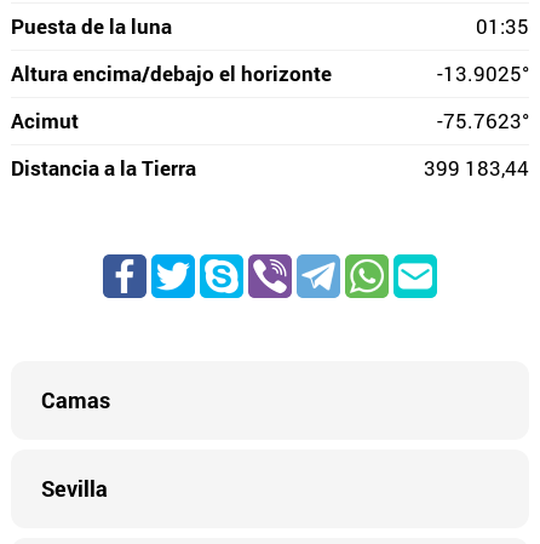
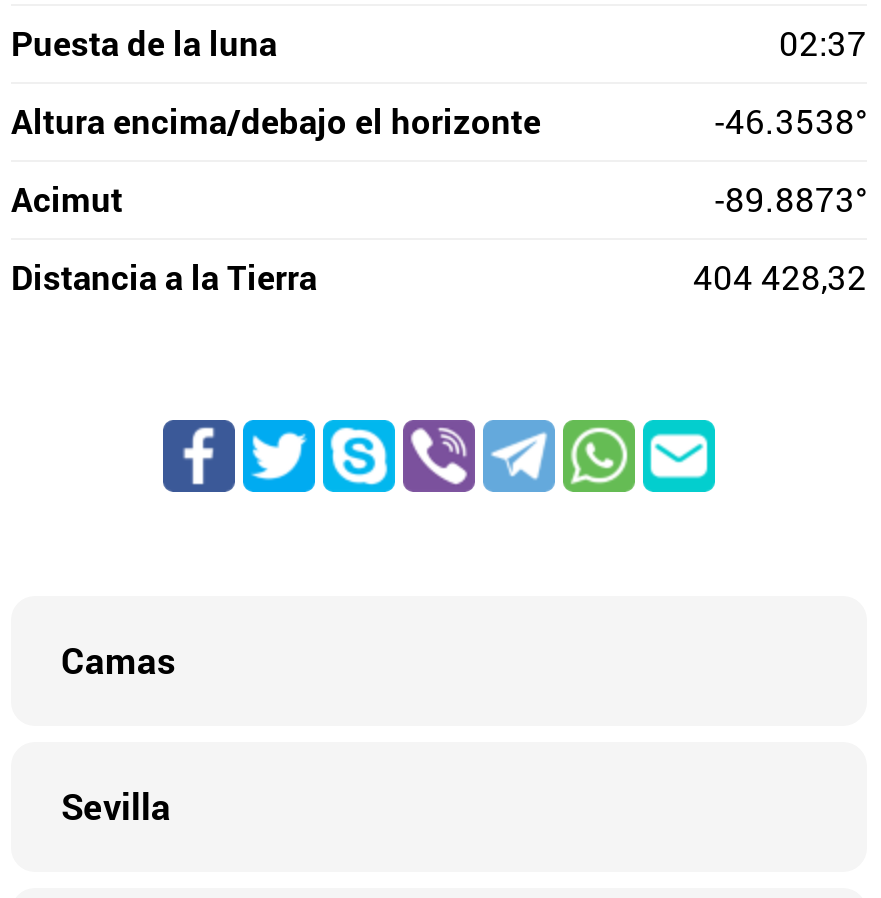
[476,12,529,40] 01:35 -> [779,20,867,66] 02:37
[437,59,529,87] -13.9025° -> [715,98,867,144] -46.3538°
[437,107,529,134] -75.7623° -> [715,176,867,222] -89.8873°
[424,154,529,182] 399 183,44 -> [693,254,867,300] 404 428,32

